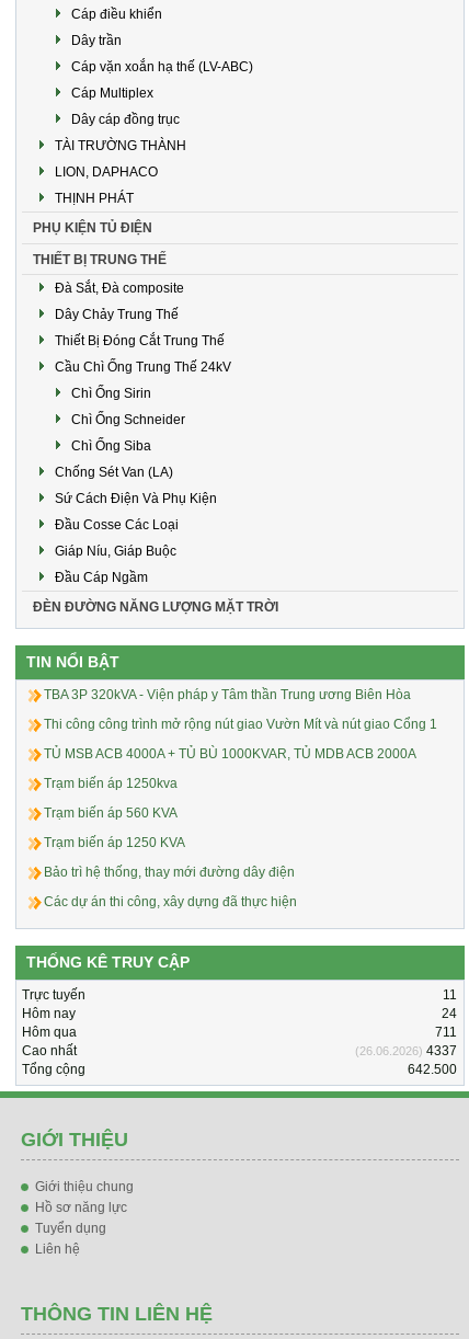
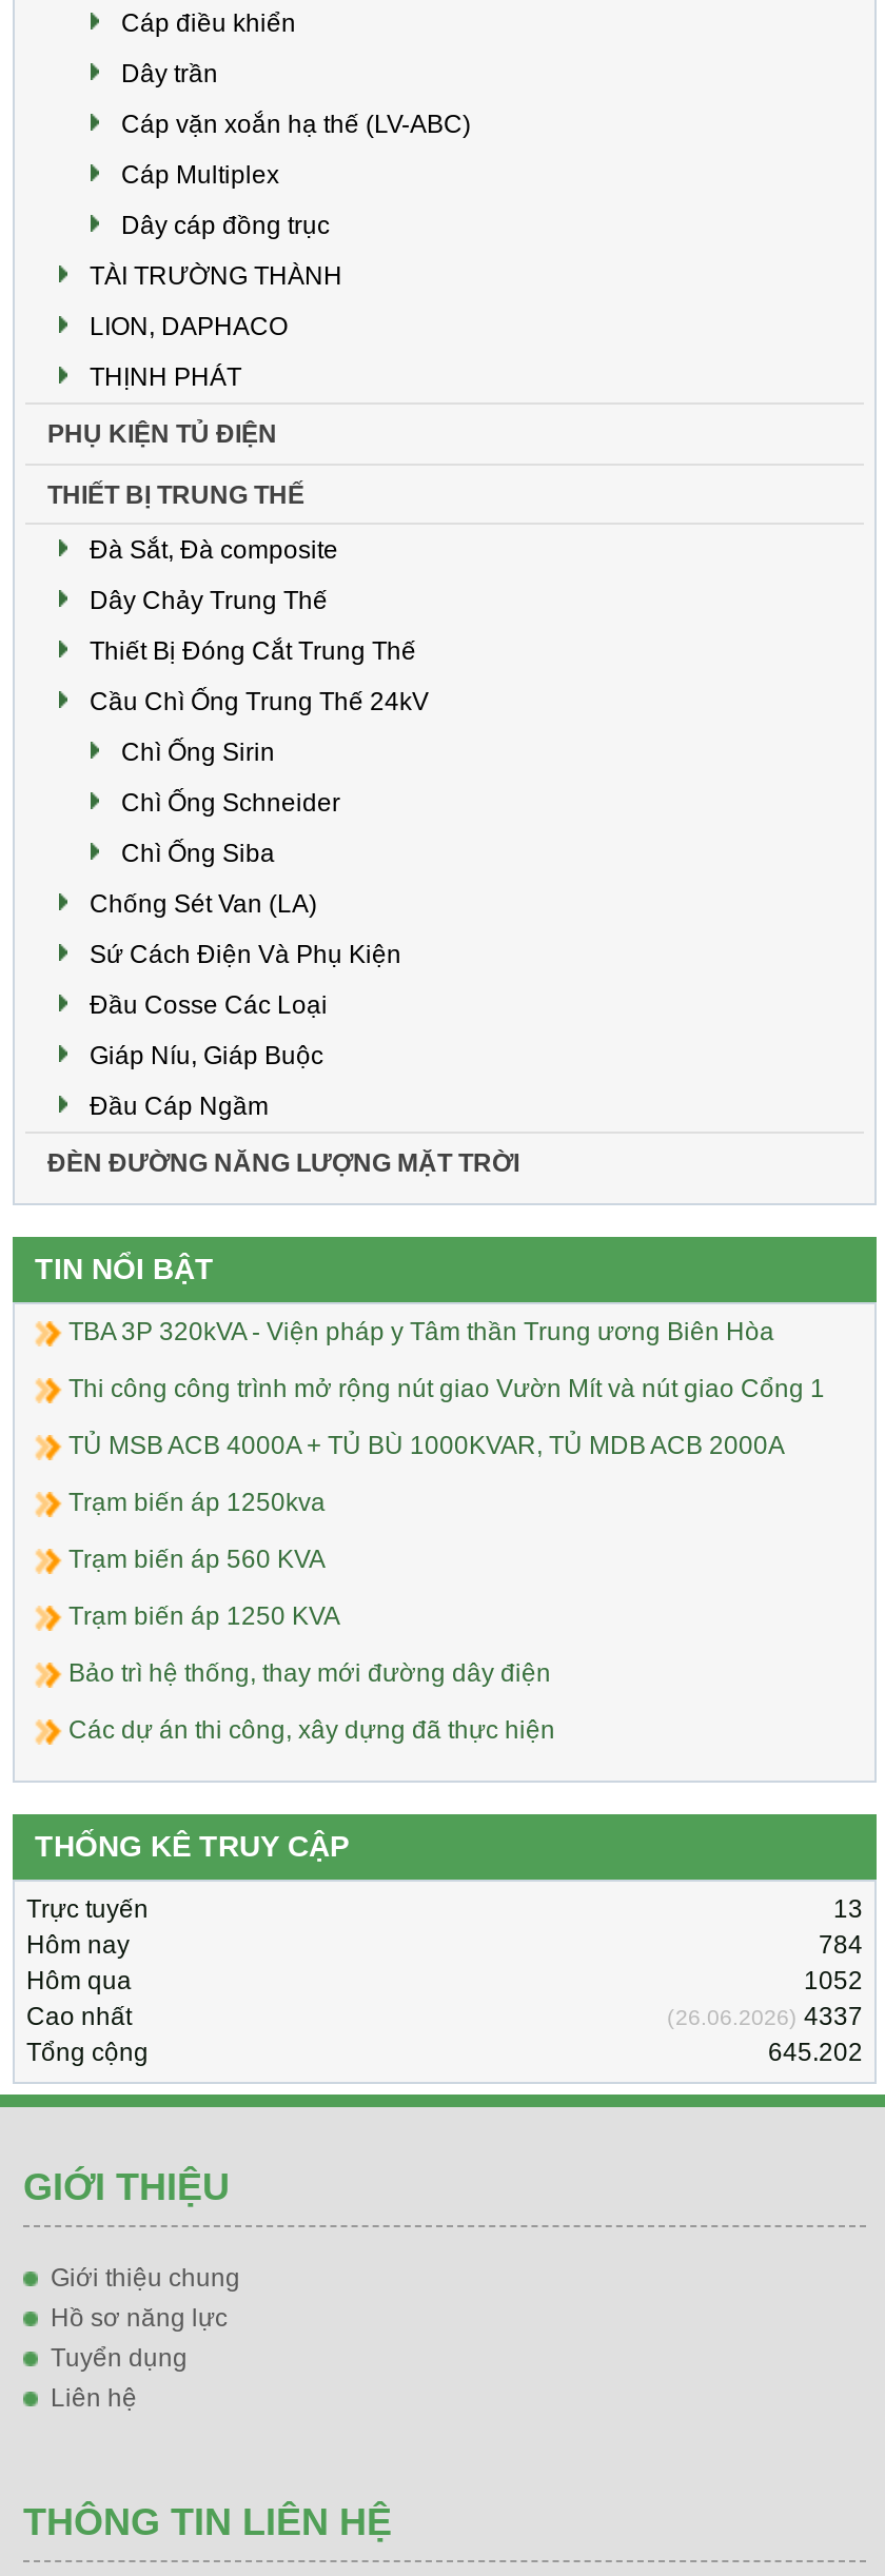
[443,988,457,1003] 11 -> [833,1895,863,1924] 13
[442,1006,457,1022] 24 -> [819,1931,863,1960] 784
[436,1025,457,1040] 711 -> [804,1967,863,1996] 1052
[408,1062,457,1077] 642.500 -> [768,2038,863,2068] 645.202

